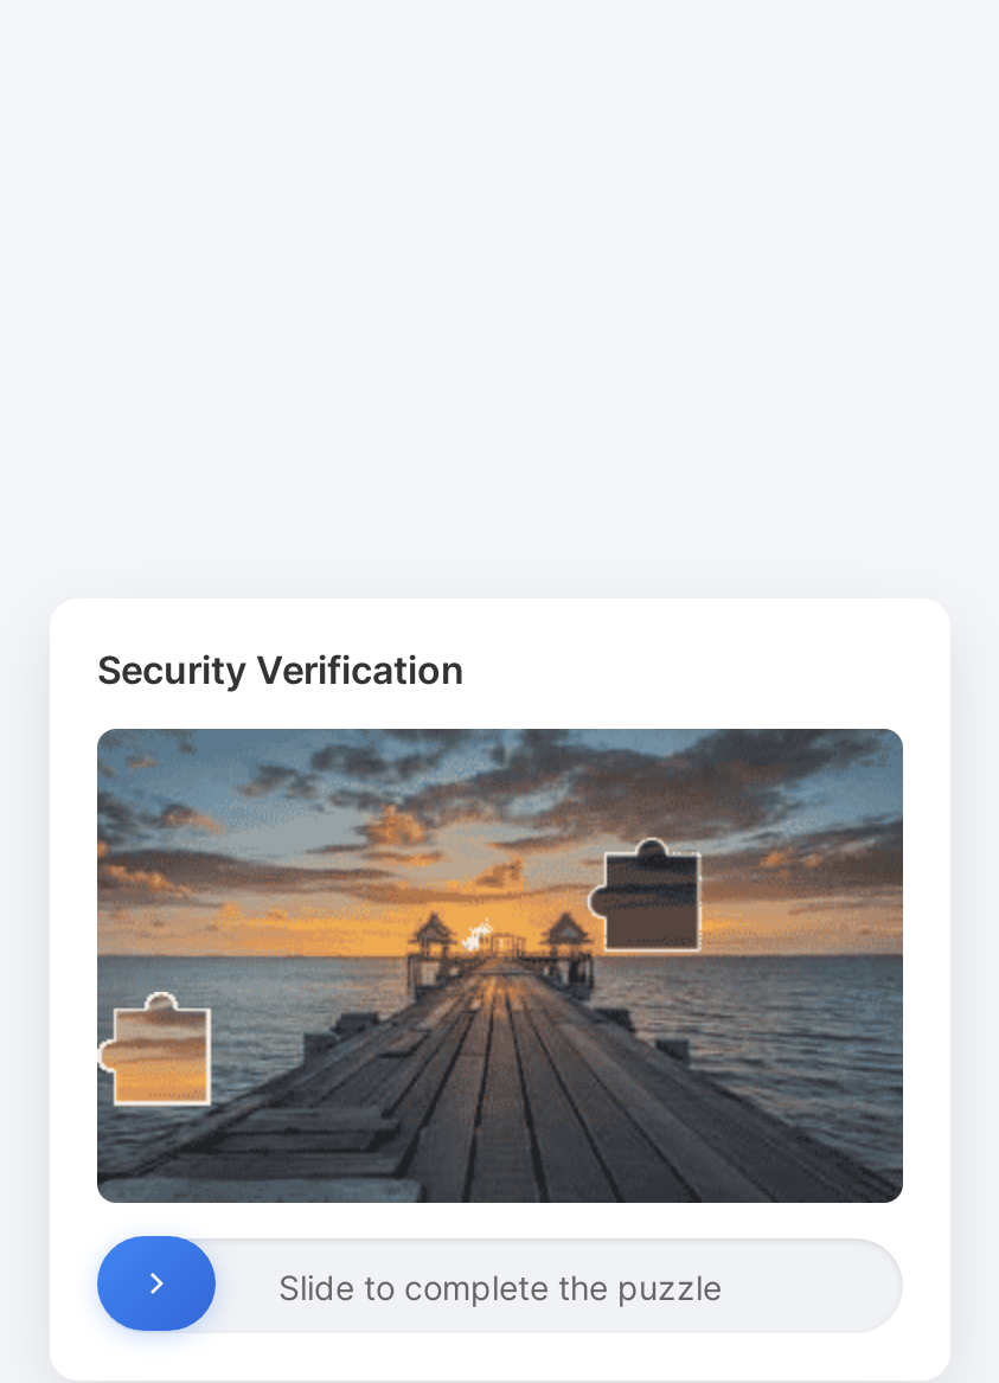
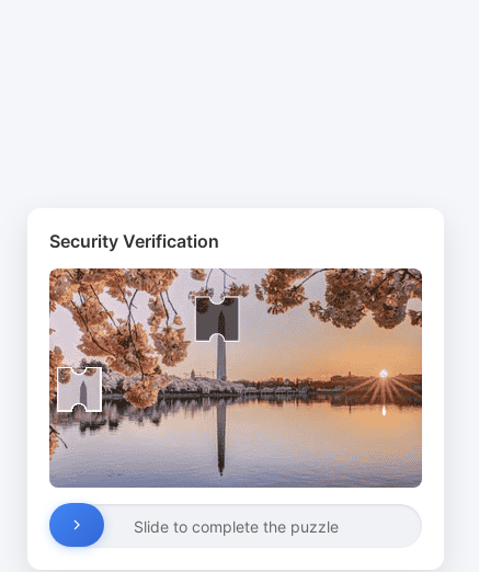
[95,726,905,1205] [image] -> [48,267,423,489] [image]

